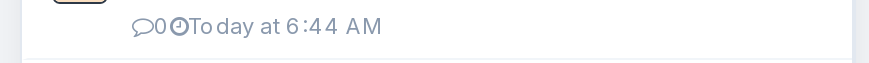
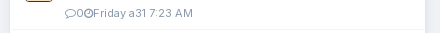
[154,12,382,40] 0 Today at 6:44 AM -> [76,6,193,20] 0 Friday a31 7:23 AM

